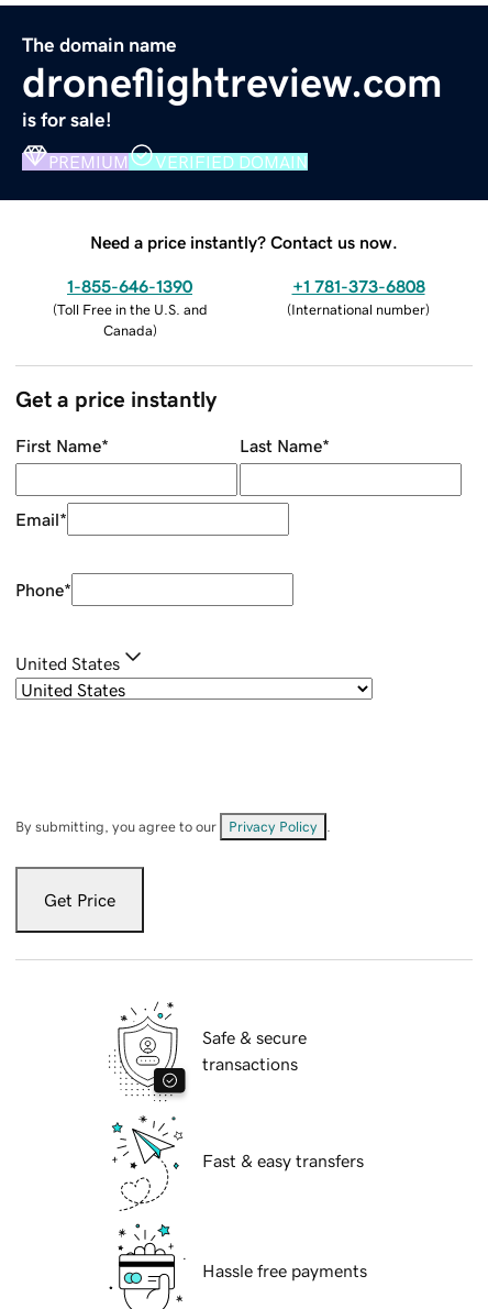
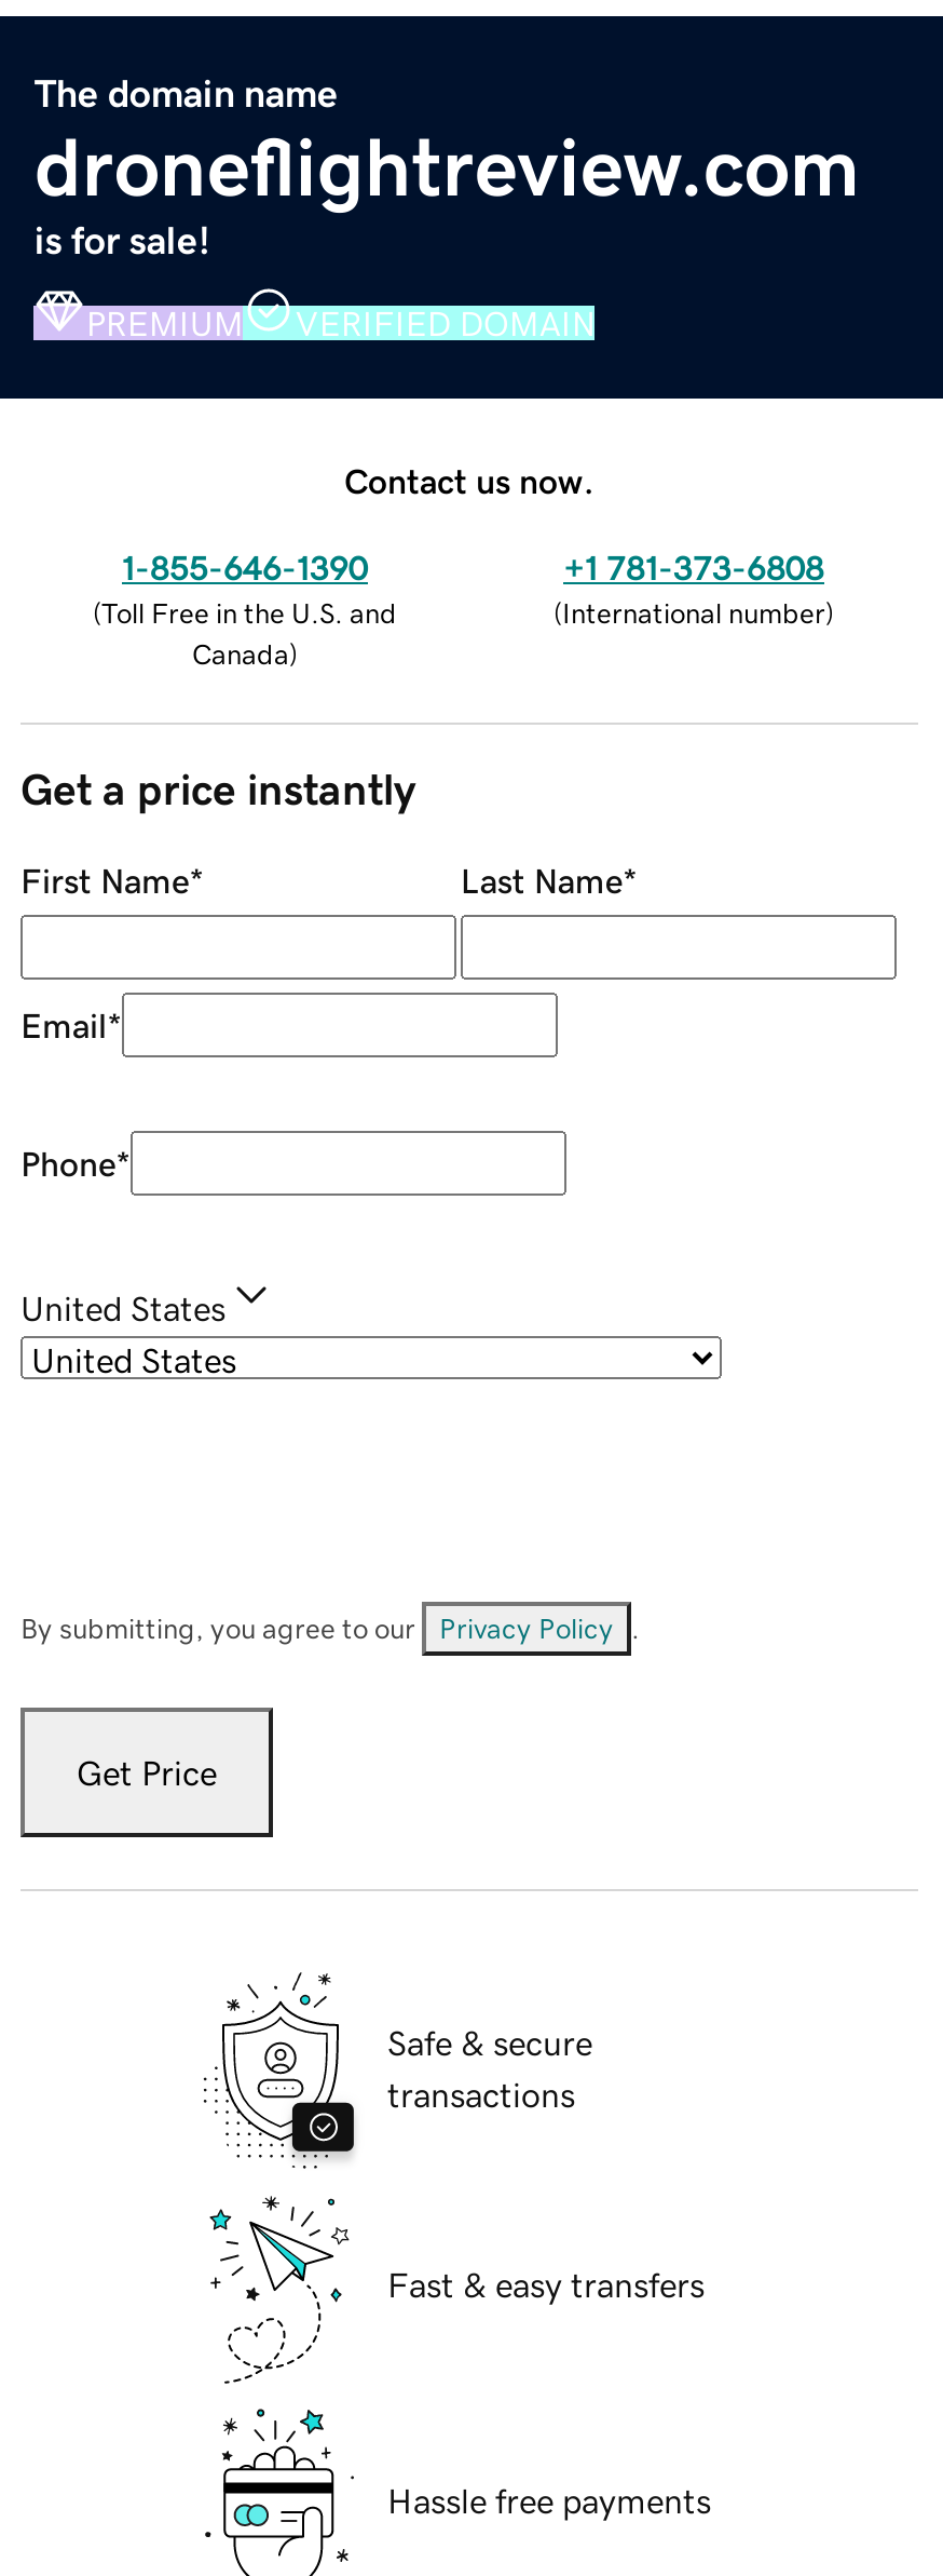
[90,233,398,250] Need a price instantly? Contact us now. -> [344,462,594,497] Contact us now.

